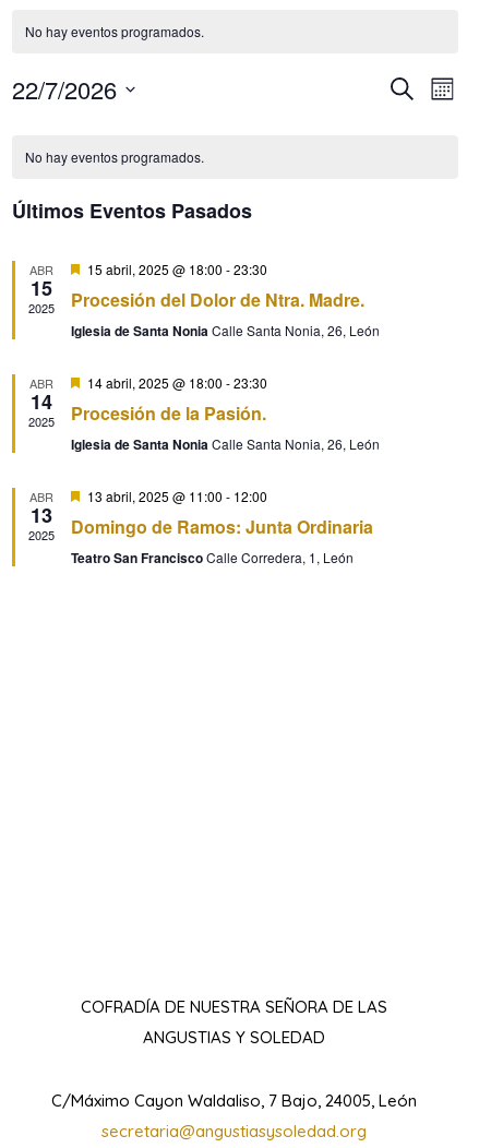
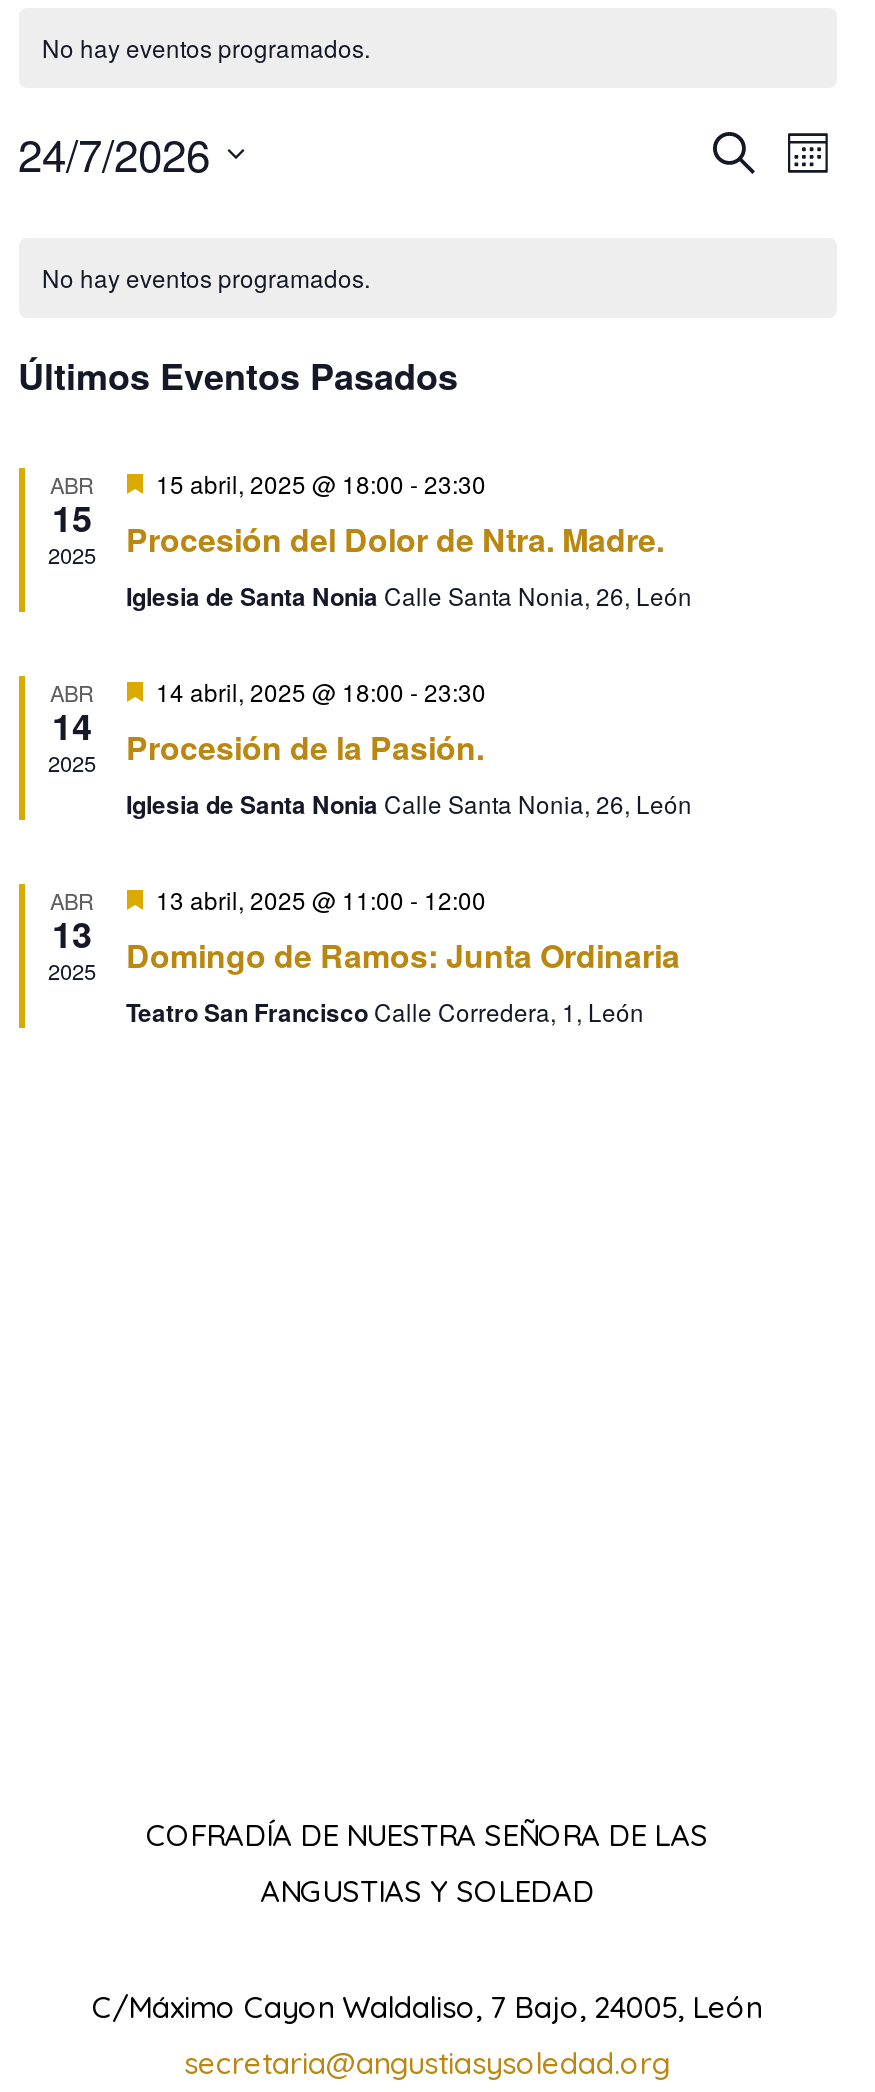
[11,72,116,106] 22/7/2026 -> [18,123,210,185] 24/7/2026

